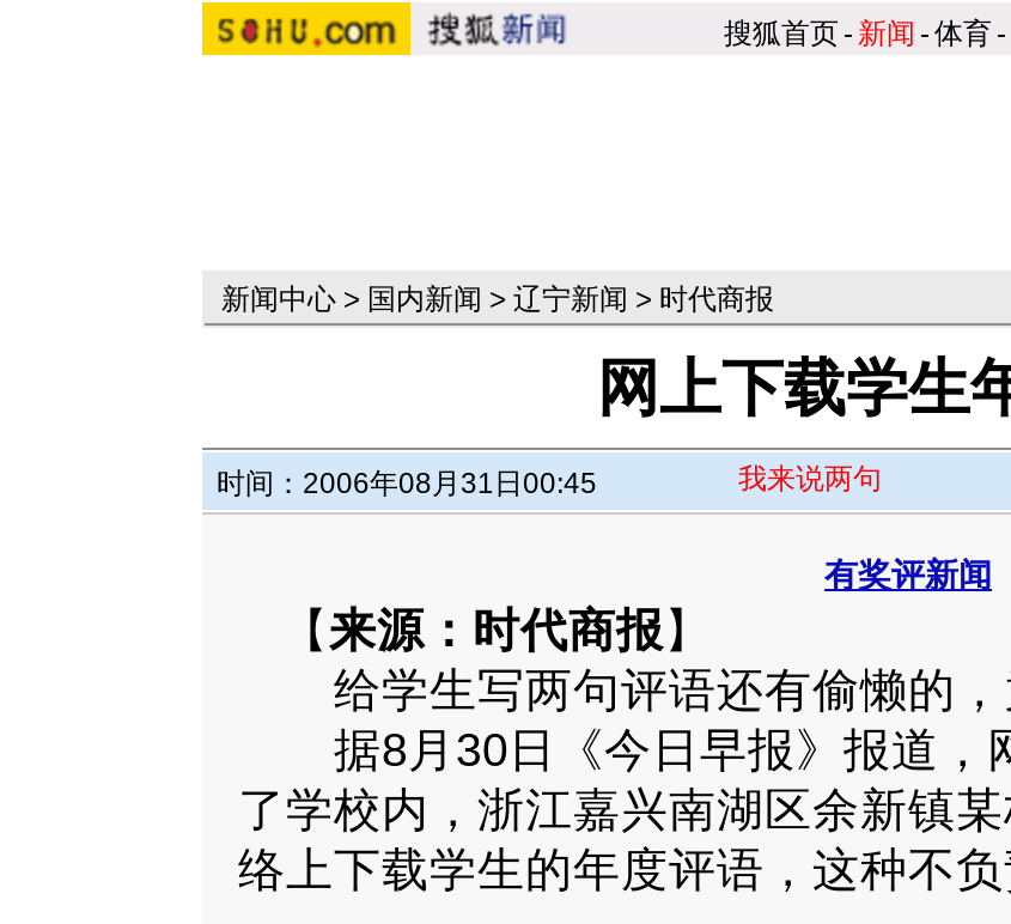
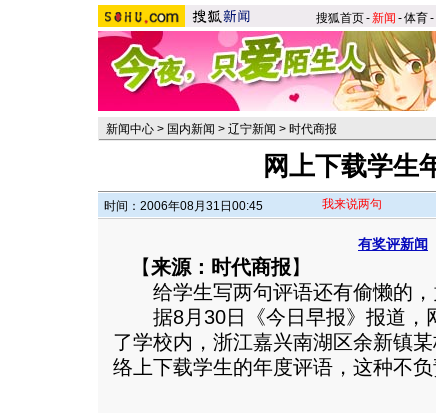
none -> [97,30,433,112] [image]

